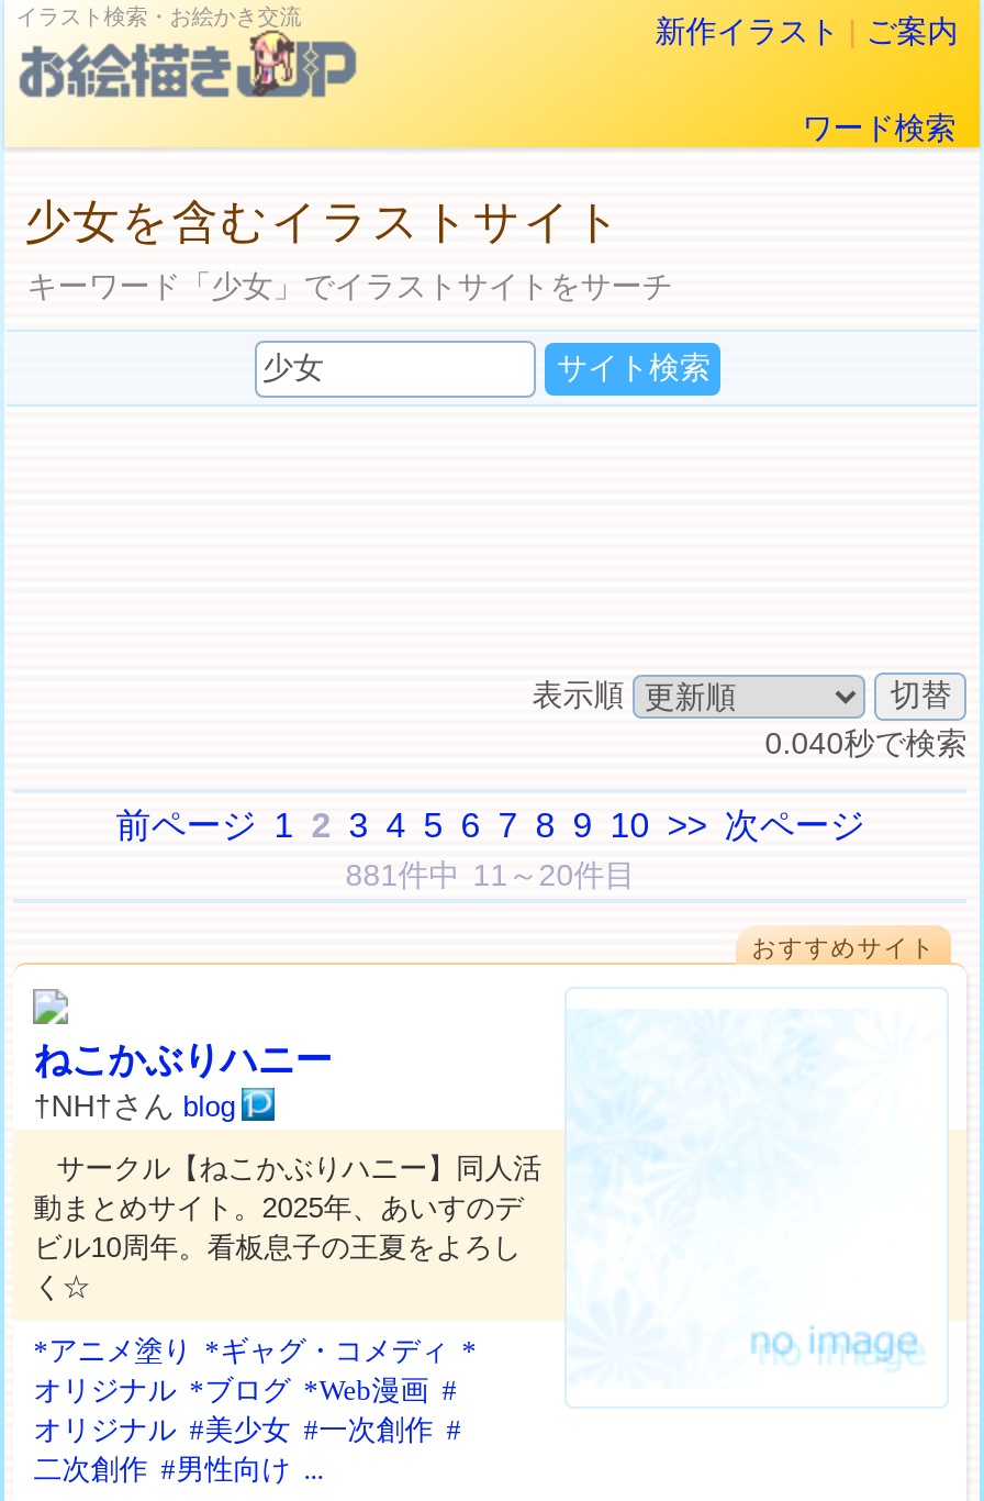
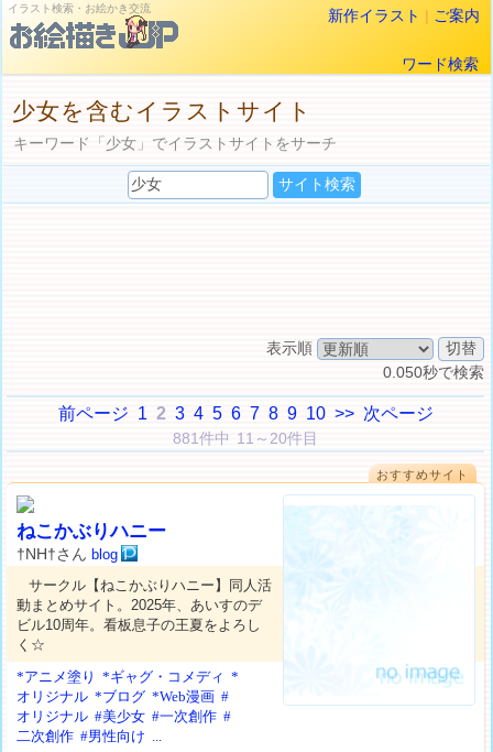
[765,726,967,761] 0.040秒で検索 -> [383,364,484,381] 0.050秒で検索

